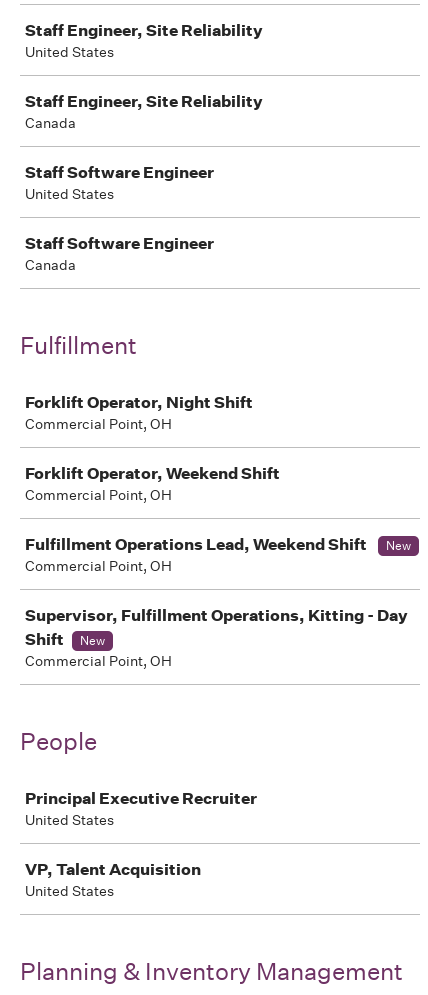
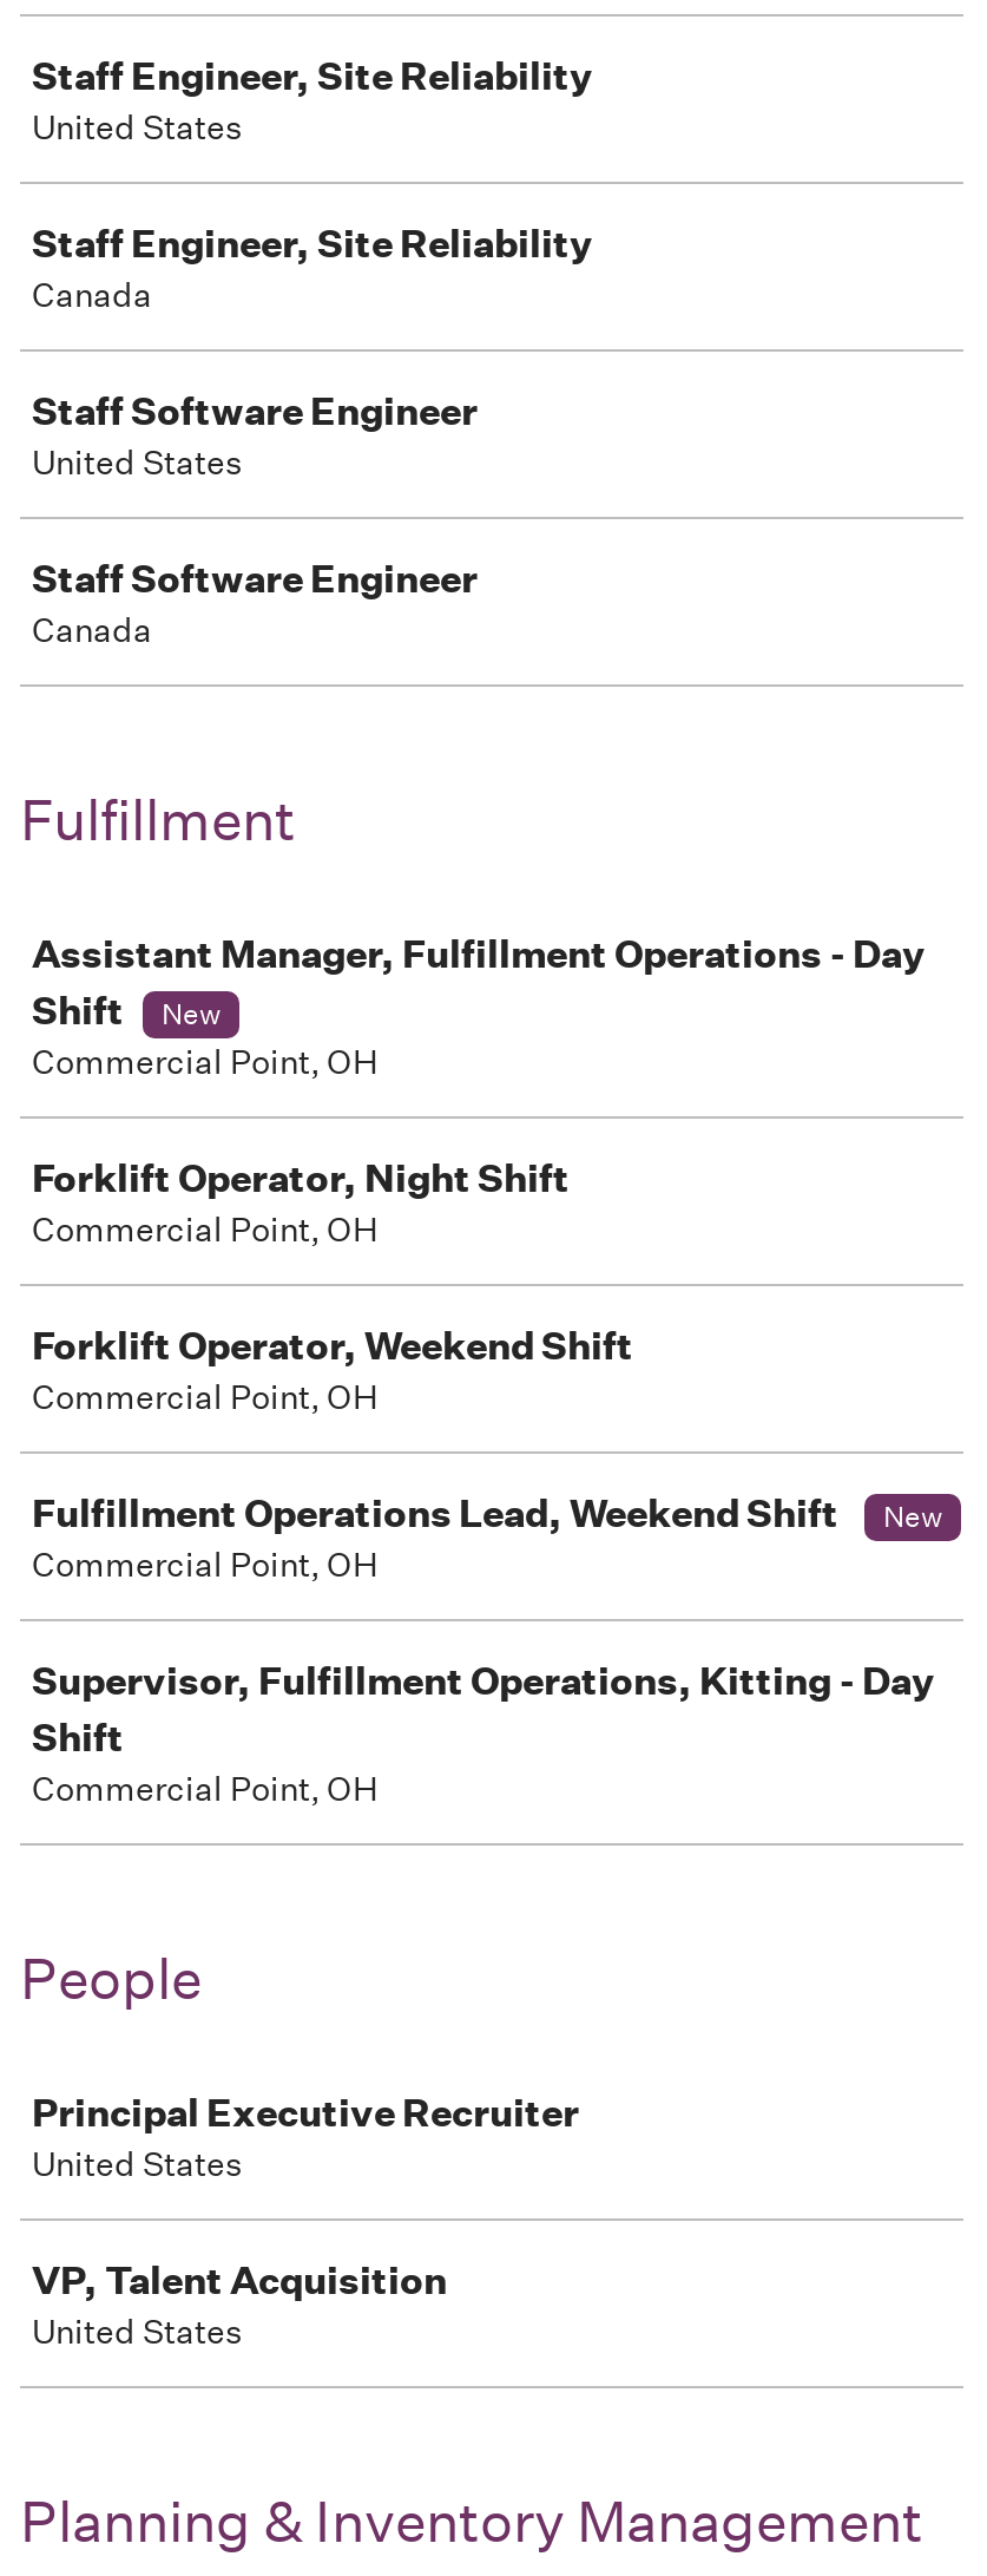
none -> [32,930,926,1083] Assistant Manager, Fulfillment Operations - Day | Shift | New | Commercial Point, OH
[80,632,105,649] New -> none

